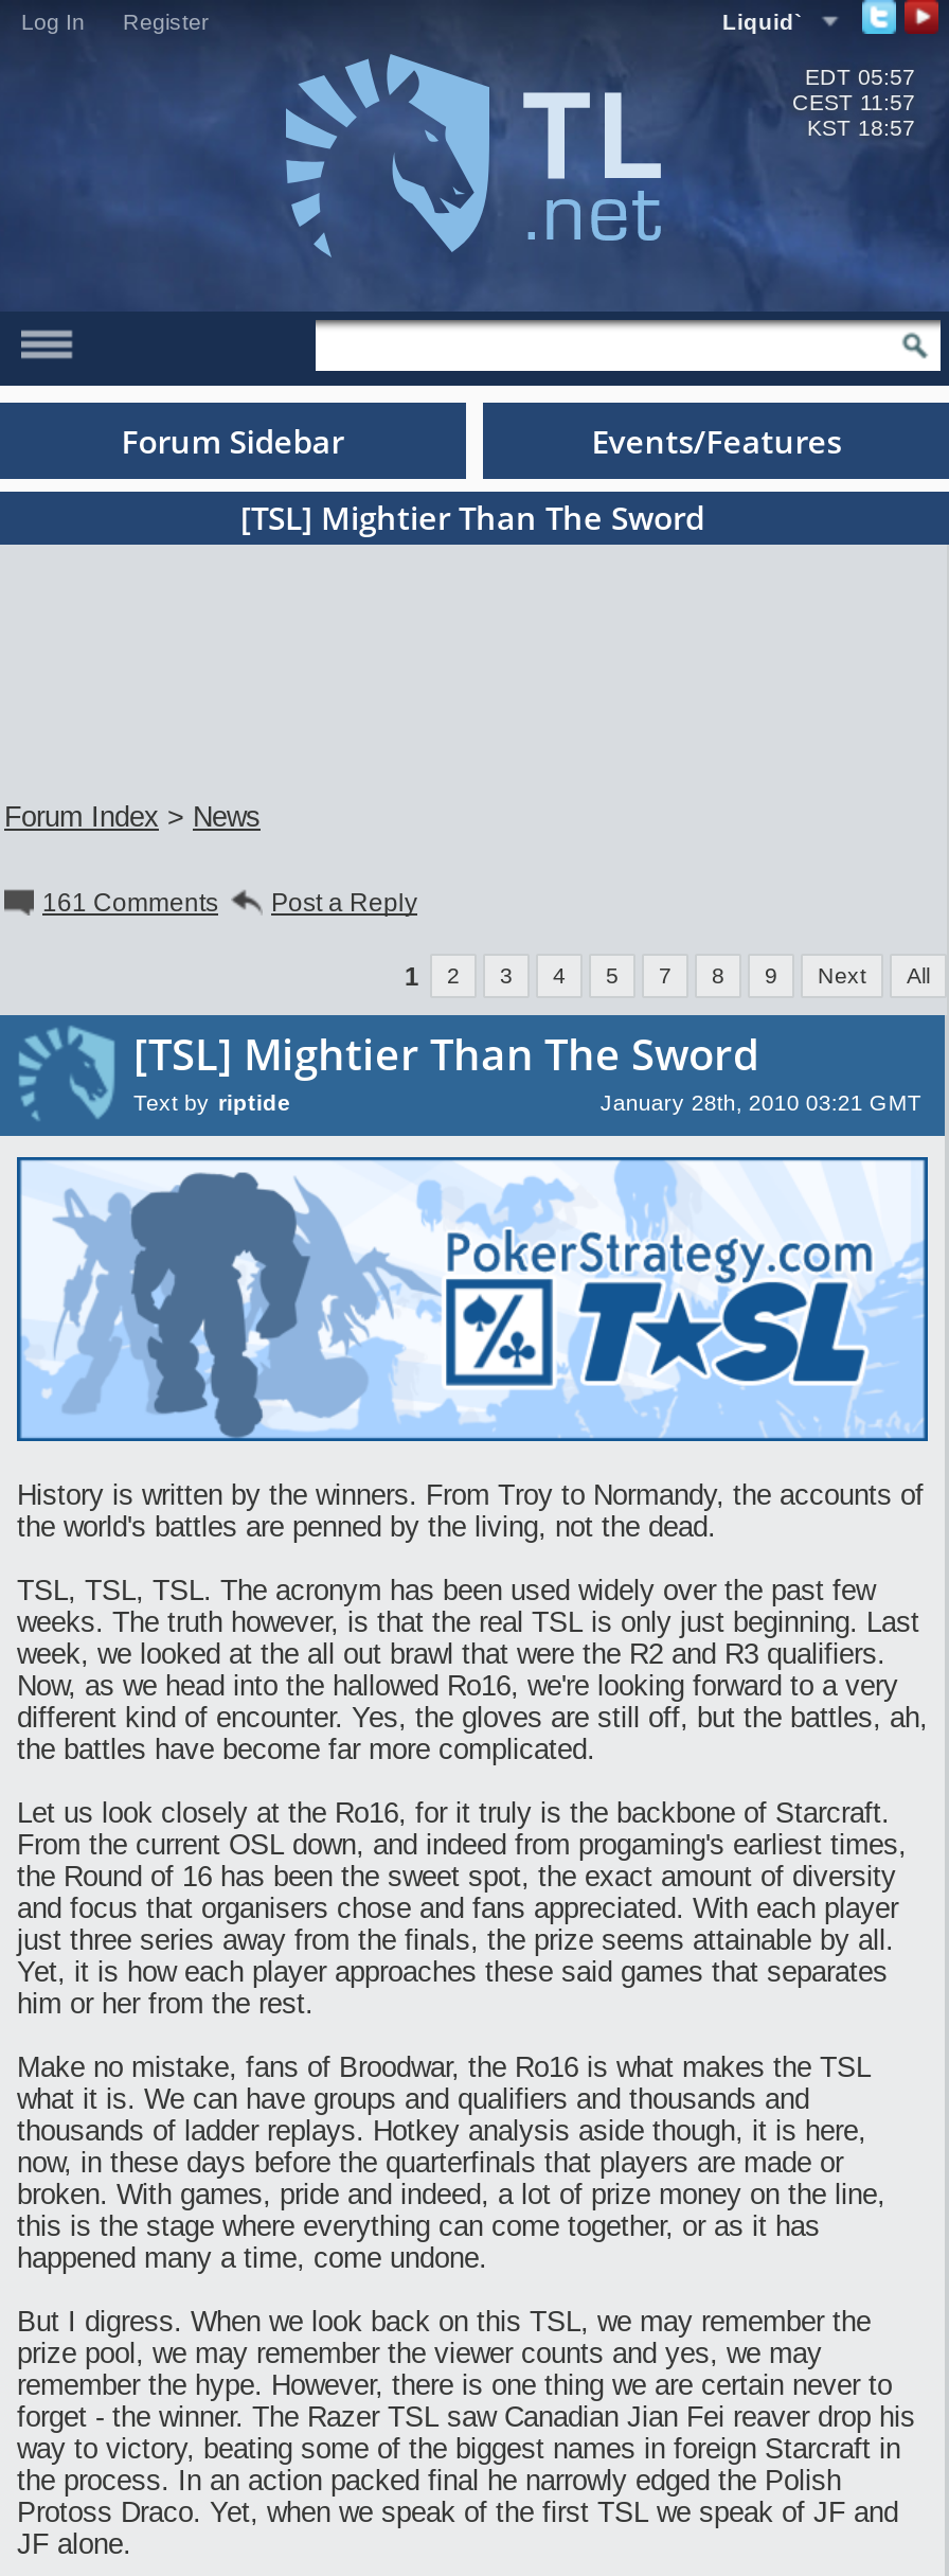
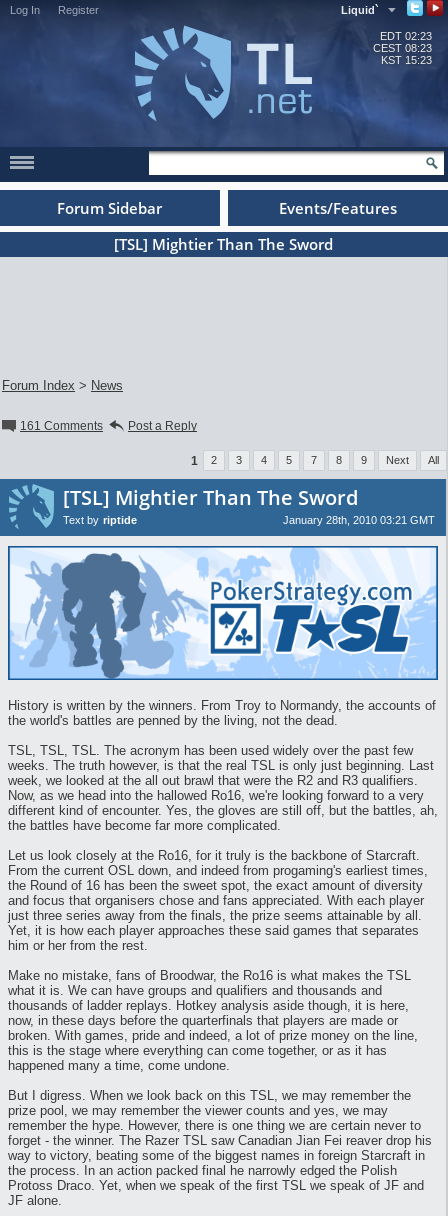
[805,64,915,89] EDT 05:57 -> [380,30,432,42] EDT 02:23
[792,89,915,114] CEST 11:57 -> [373,42,432,54] CEST 08:23
[807,114,915,140] KST 18:57 -> [381,54,432,66] KST 15:23

